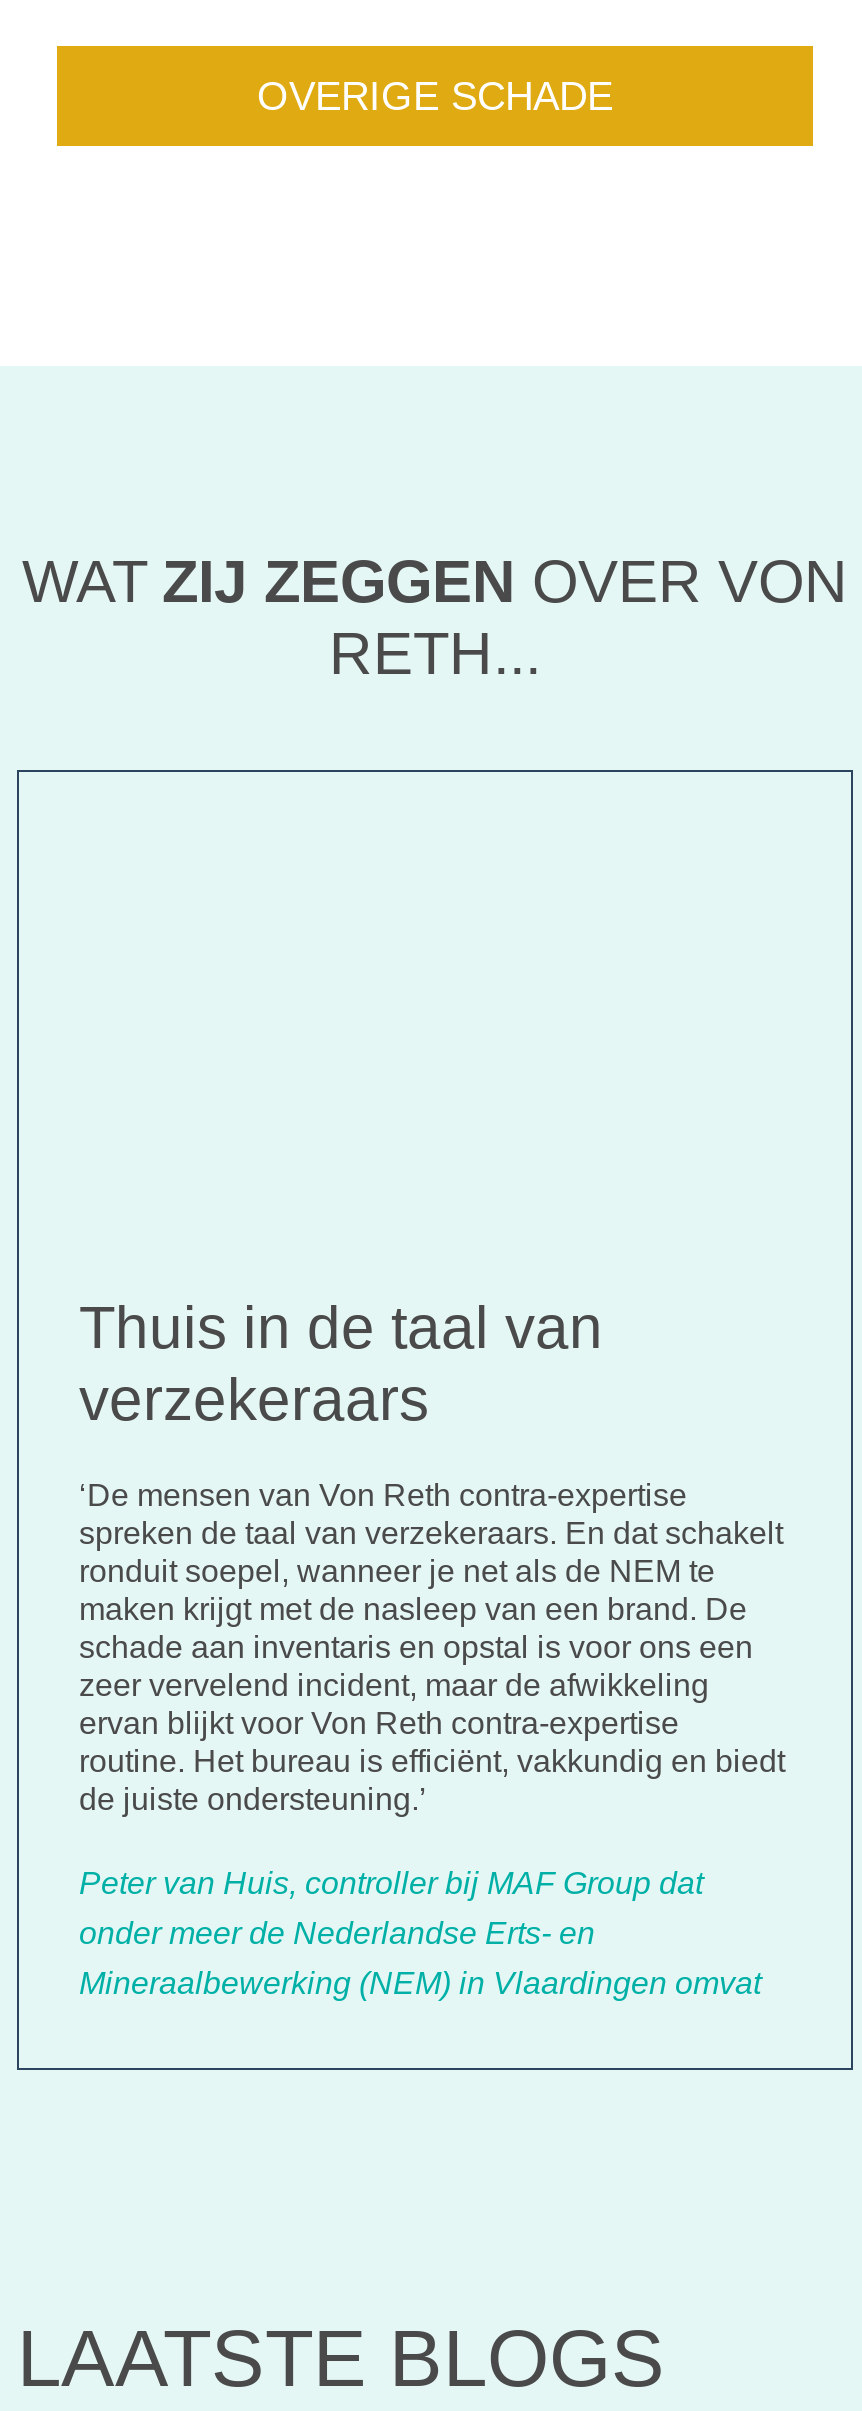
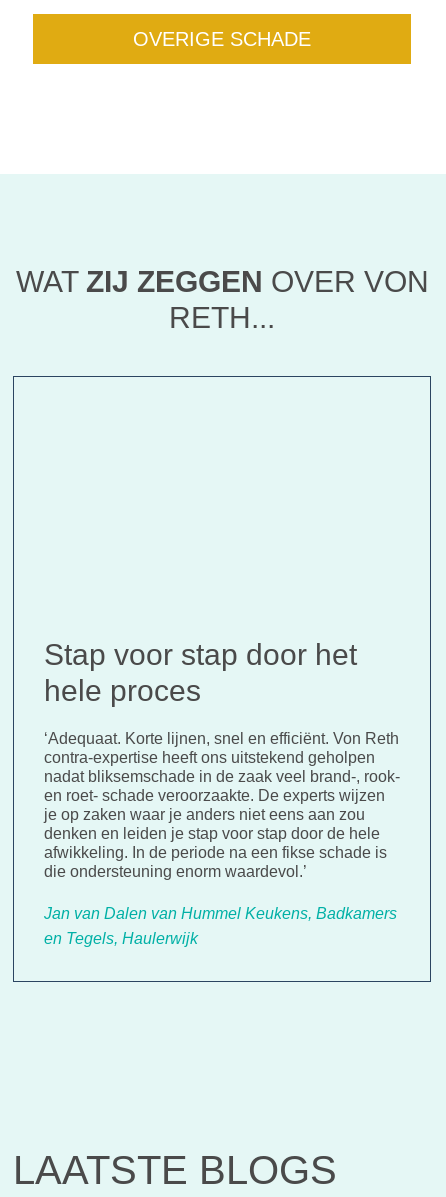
[79,1294,785,2000] Thuis in de taal van | verzekeraars | ‘De mensen van Von Reth contra-expertise | spreken de taal van verzekeraars. En dat schakelt | ronduit soepel, wanneer je net als de NEM te | maken krijgt met de nasleep van een brand. De | schade aan inventaris en opstal is voor ons een | zeer vervelend incident, maar de afwikkeling | ervan blijkt voor Von Reth contra-expertise | routine. Het bureau is efficiënt, vakkundig en biedt | de juiste ondersteuning.’ | Peter van Huis, controller bij MAF Group dat | onder meer de Nederlandse Erts- en | Mineraalbewerking (NEM) in Vlaardingen omvat -> [44,638,400,947] Stap voor stap door het | hele proces | ‘Adequaat. Korte lijnen, snel en efficiënt. Von Reth | contra-expertise heeft ons uitstekend geholpen | nadat bliksemschade in de zaak veel brand-, rook- | en roet- schade veroorzaakte. De experts wijzen | je op zaken waar je anders niet eens aan zou | denken en leiden je stap voor stap door de hele | afwikkeling. In de periode na een fikse schade is | die ondersteuning enorm waardevol.’ | Jan van Dalen van Hummel Keukens, Badkamers | en Tegels, Haulerwijk

